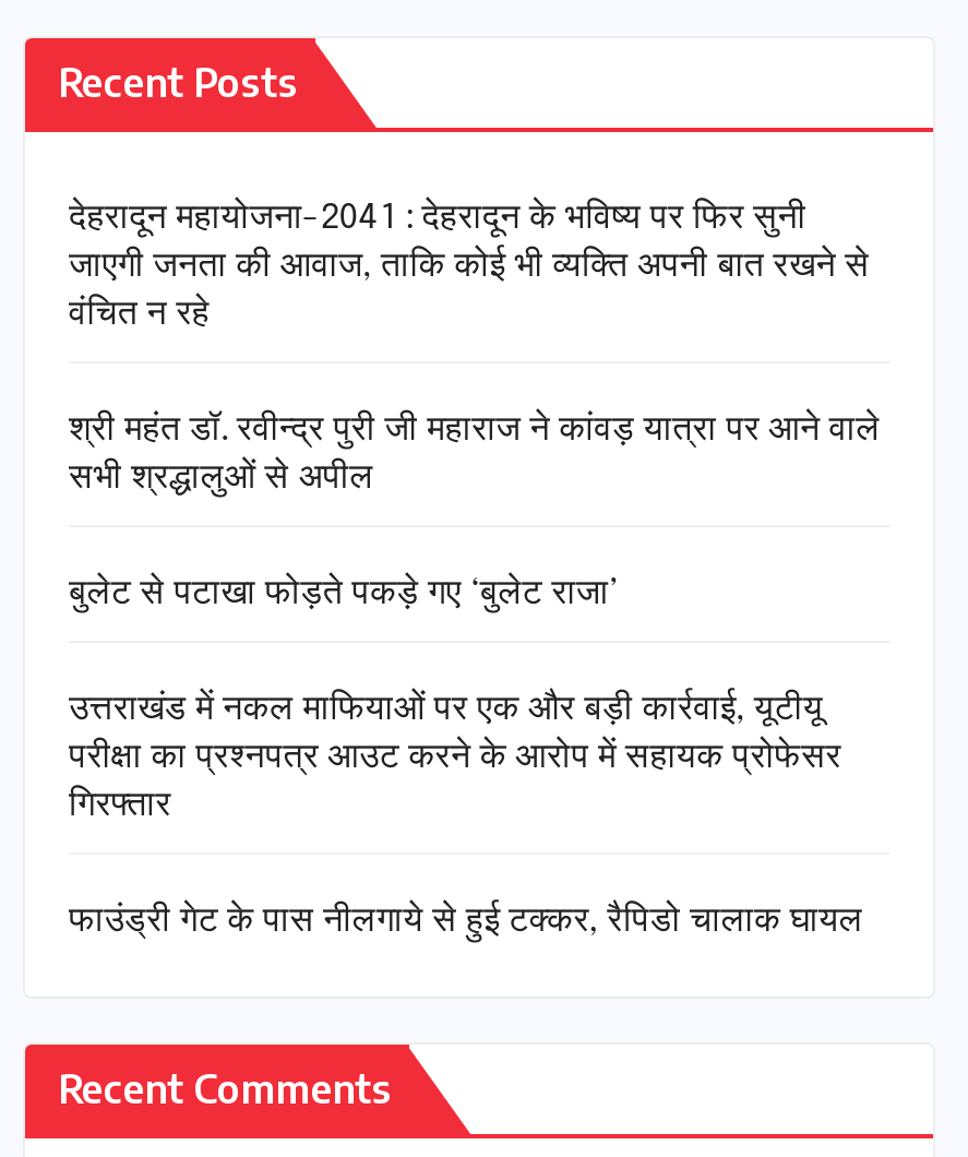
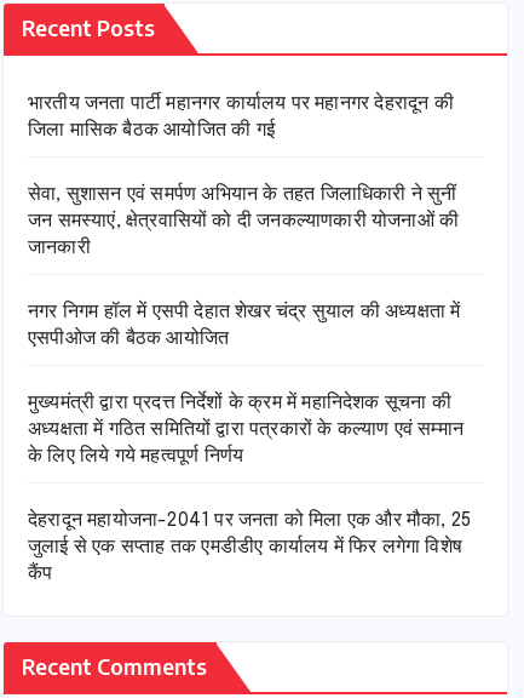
[69,201,869,334] देहरादून महायोजना-2041 : देहरादून के भविष्य पर फिर सुनी | जाएगी जनता की आवाज, ताकि कोई भी व्यक्ति अपनी बात रखने से | वंचित न रहे -> [28,94,454,141] भारतीय जनता पार्टी महानगर कार्यालय पर महानगर देहरादून की | जिला मासिक बैठक आयोजित की गई
[69,413,880,498] श्री महंत डॉ. रवीन्द्र पुरी जी महाराज ने कांवड़ यात्रा पर आने वाले | सभी श्रद्धालुओं से अपील -> [28,185,459,259] सेवा, सुशासन एवं समर्पण अभियान के तहत जिलाधिकारी ने सुनीं | जन समस्याएं, क्षेत्रवासियों को दी जनकल्याणकारी योजनाओं की | जानकारी
[69,576,618,613] बुलेट से पटाखा फोड़ते पकड़े गए ‘बुलेट राजा’ -> [28,302,460,350] नगर निगम हॉल में एसपी देहात शेखर चंद्र सुयाल की अध्यक्षता में | एसपीओज की बैठक आयोजित
[69,692,841,825] उत्तराखंड में नकल माफियाओं पर एक और बड़ी कार्रवाई, यूटीयू | परीक्षा का प्रश्नपत्र आउट करने के आरोप में सहायक प्रोफेसर | गिरफ्तार -> [28,393,463,467] मुख्यमंत्री द्वारा प्रदत्त निर्देशों के क्रम में महानिदेशक सूचना की | अध्यक्षता में गठित समितियों द्वारा पत्रकारों के कल्याण एवं सम्मान | के लिए लिये गये महत्वपूर्ण निर्णय
[69,904,863,941] फाउंड्री गेट के पास नीलगाये से हुई टक्कर, रैपिडो चालाक घायल -> [28,511,471,585] देहरादून महायोजना-2041 पर जनता को मिला एक और मौका, 25 | जुलाई से एक सप्ताह तक एमडीडीए कार्यालय में फिर लगेगा विशेष | कैंप

